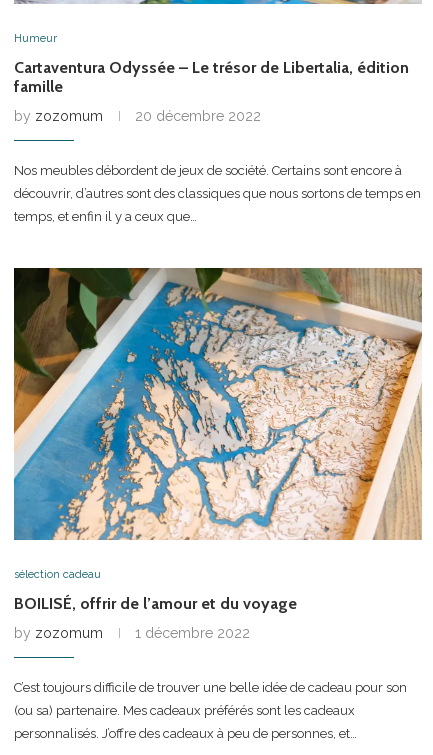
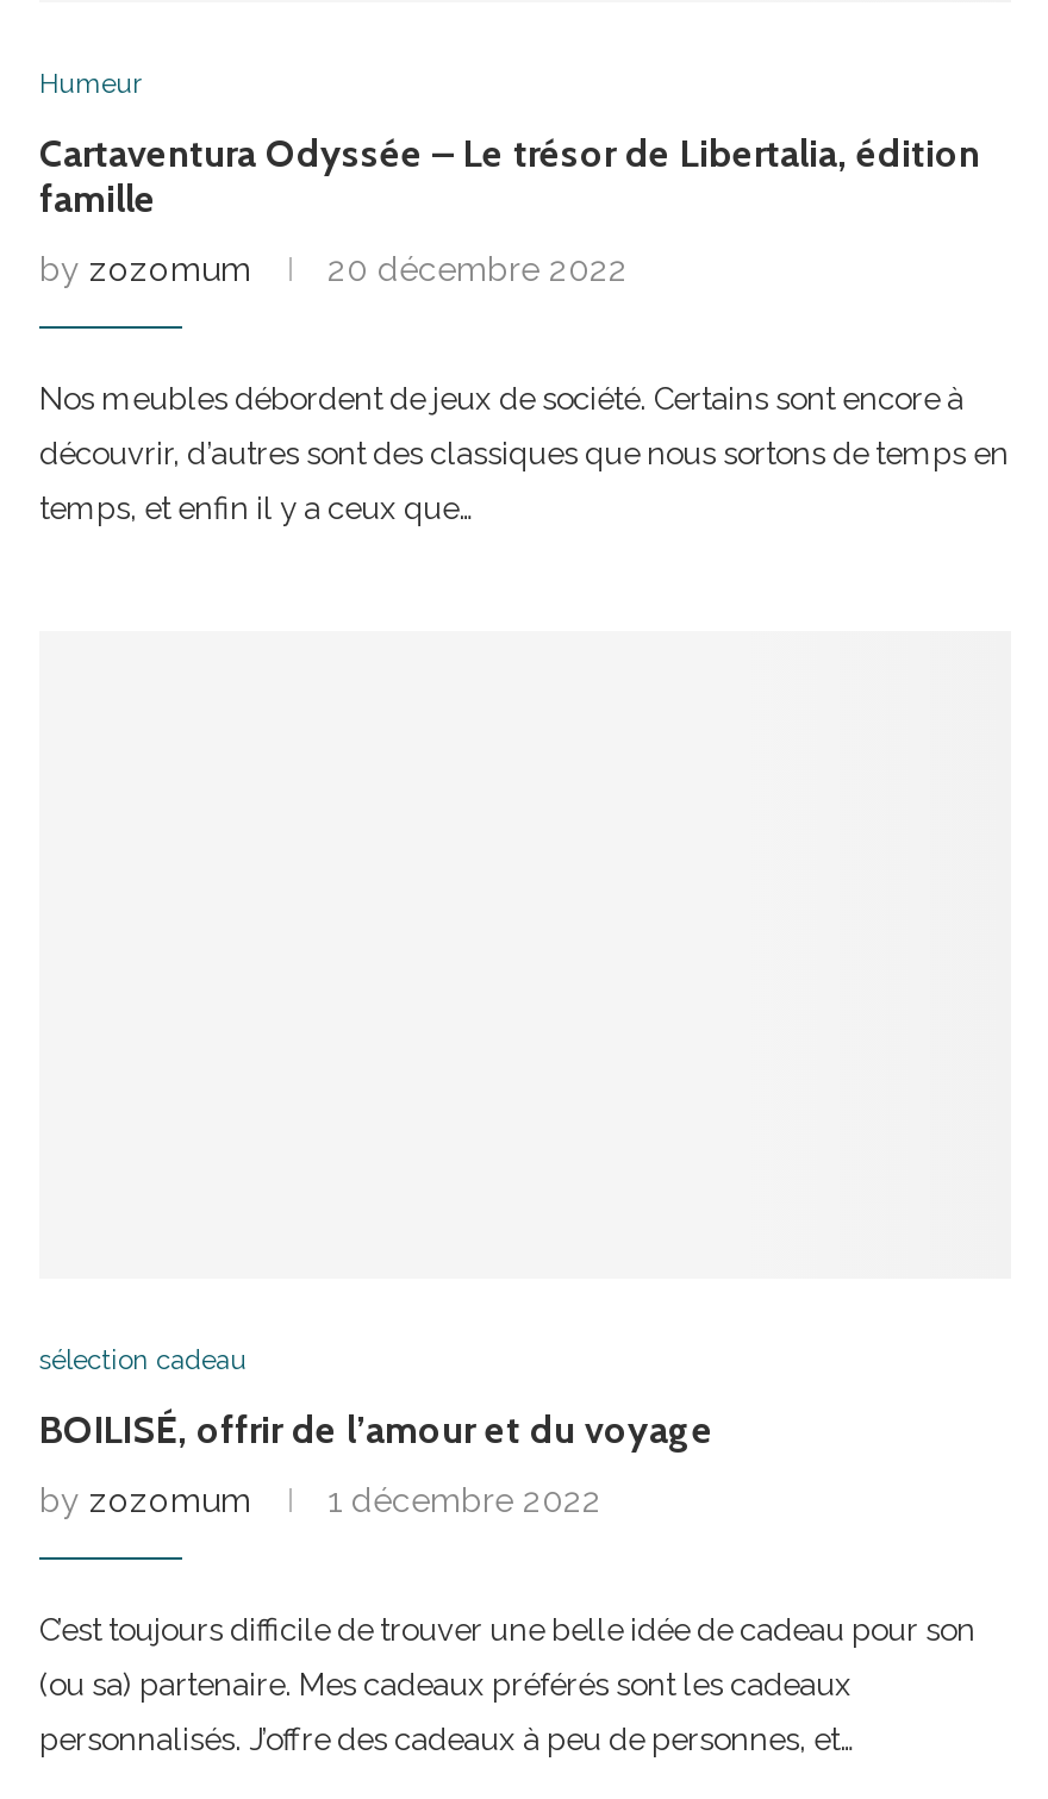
[13,267,423,541] [image] -> none

